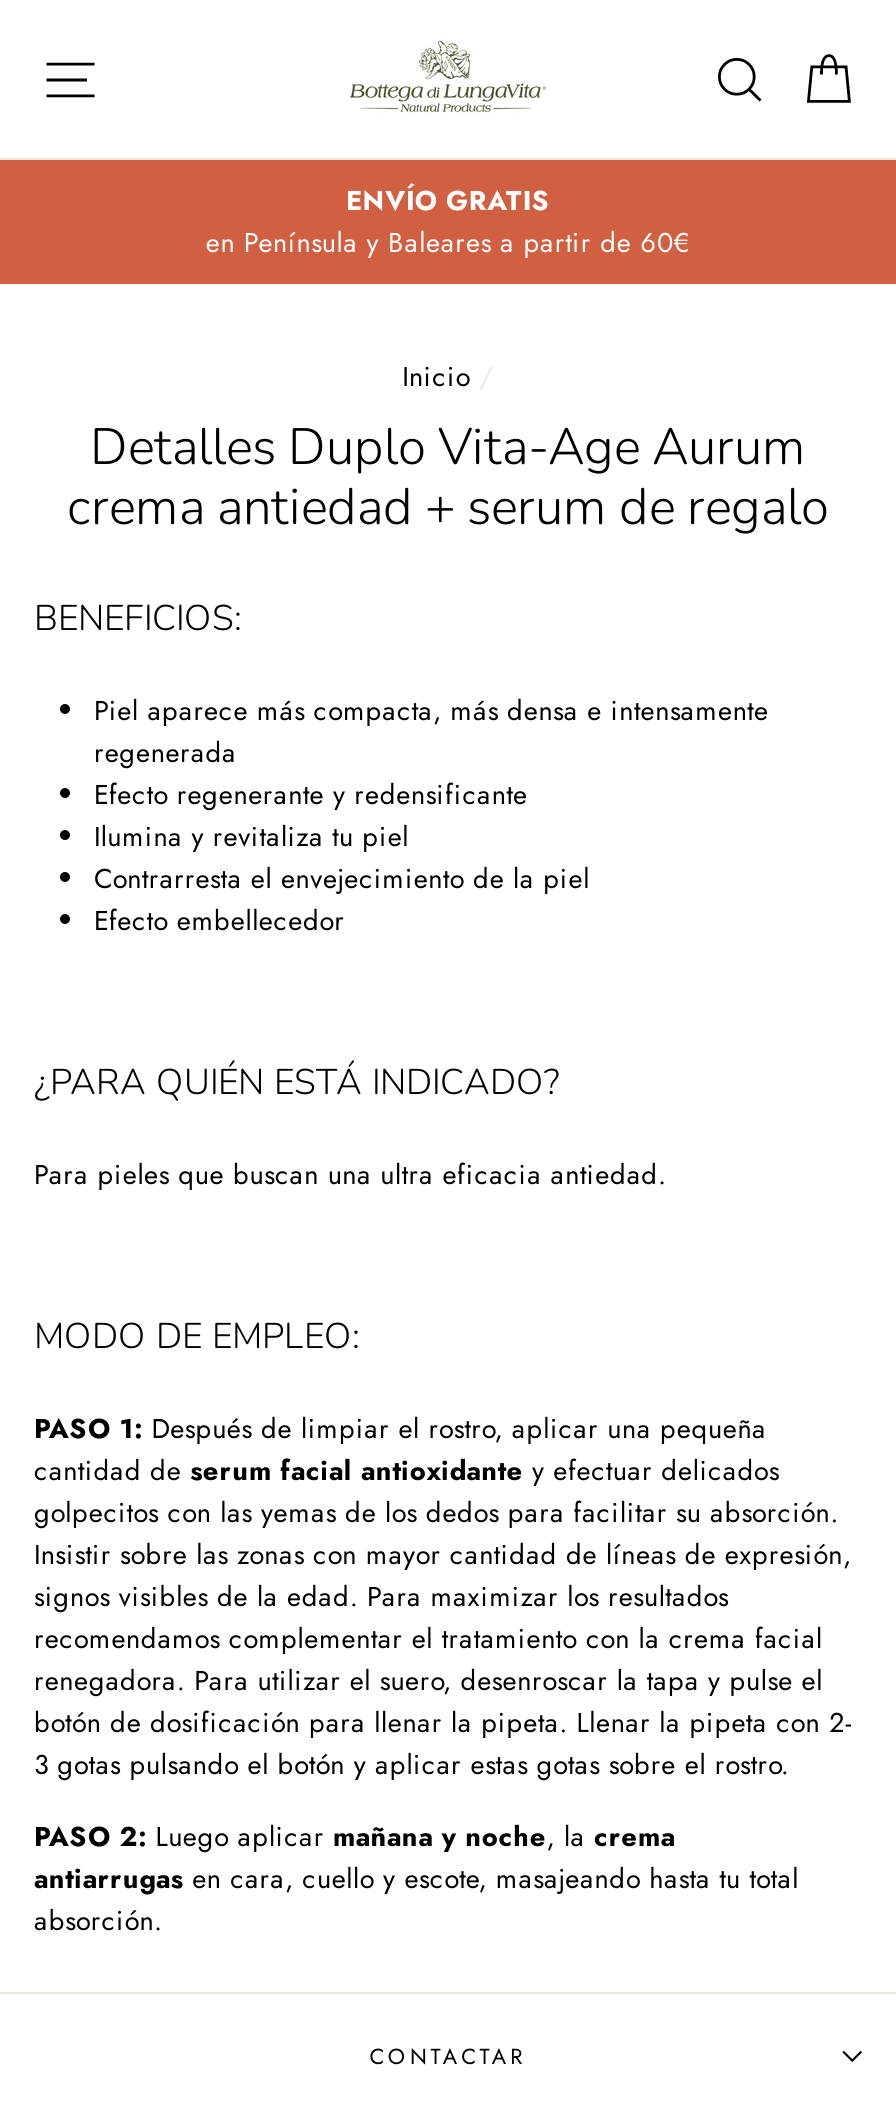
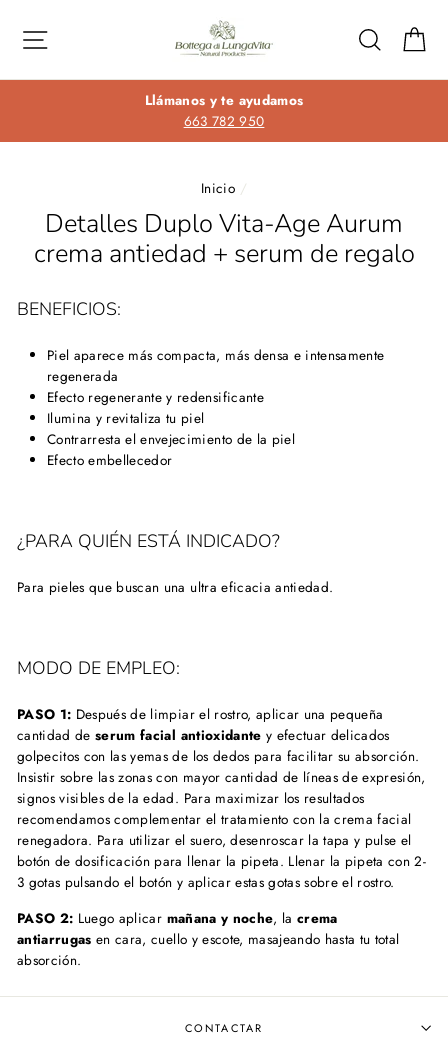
[206,180,690,262] ENVÍO GRATIS | en Península y Baleares a partir de 60€ -> [145,90,303,131] Llámanos y te ayudamos | 663 782 950

